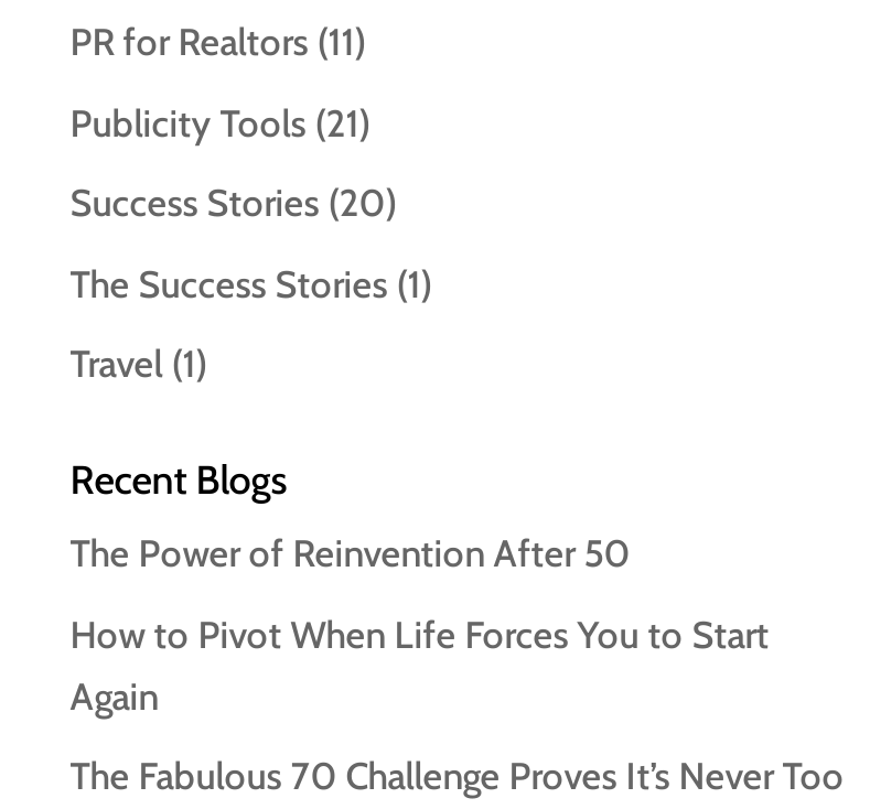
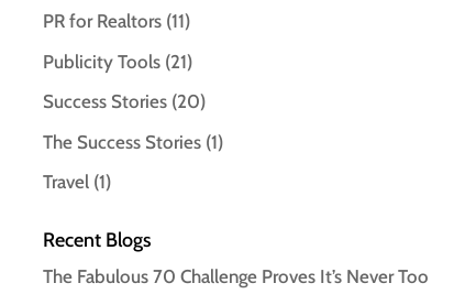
[70,532,769,718] The Power of Reinvention After 50 | How to Pivot When Life Forces You to Start | Again -> none

